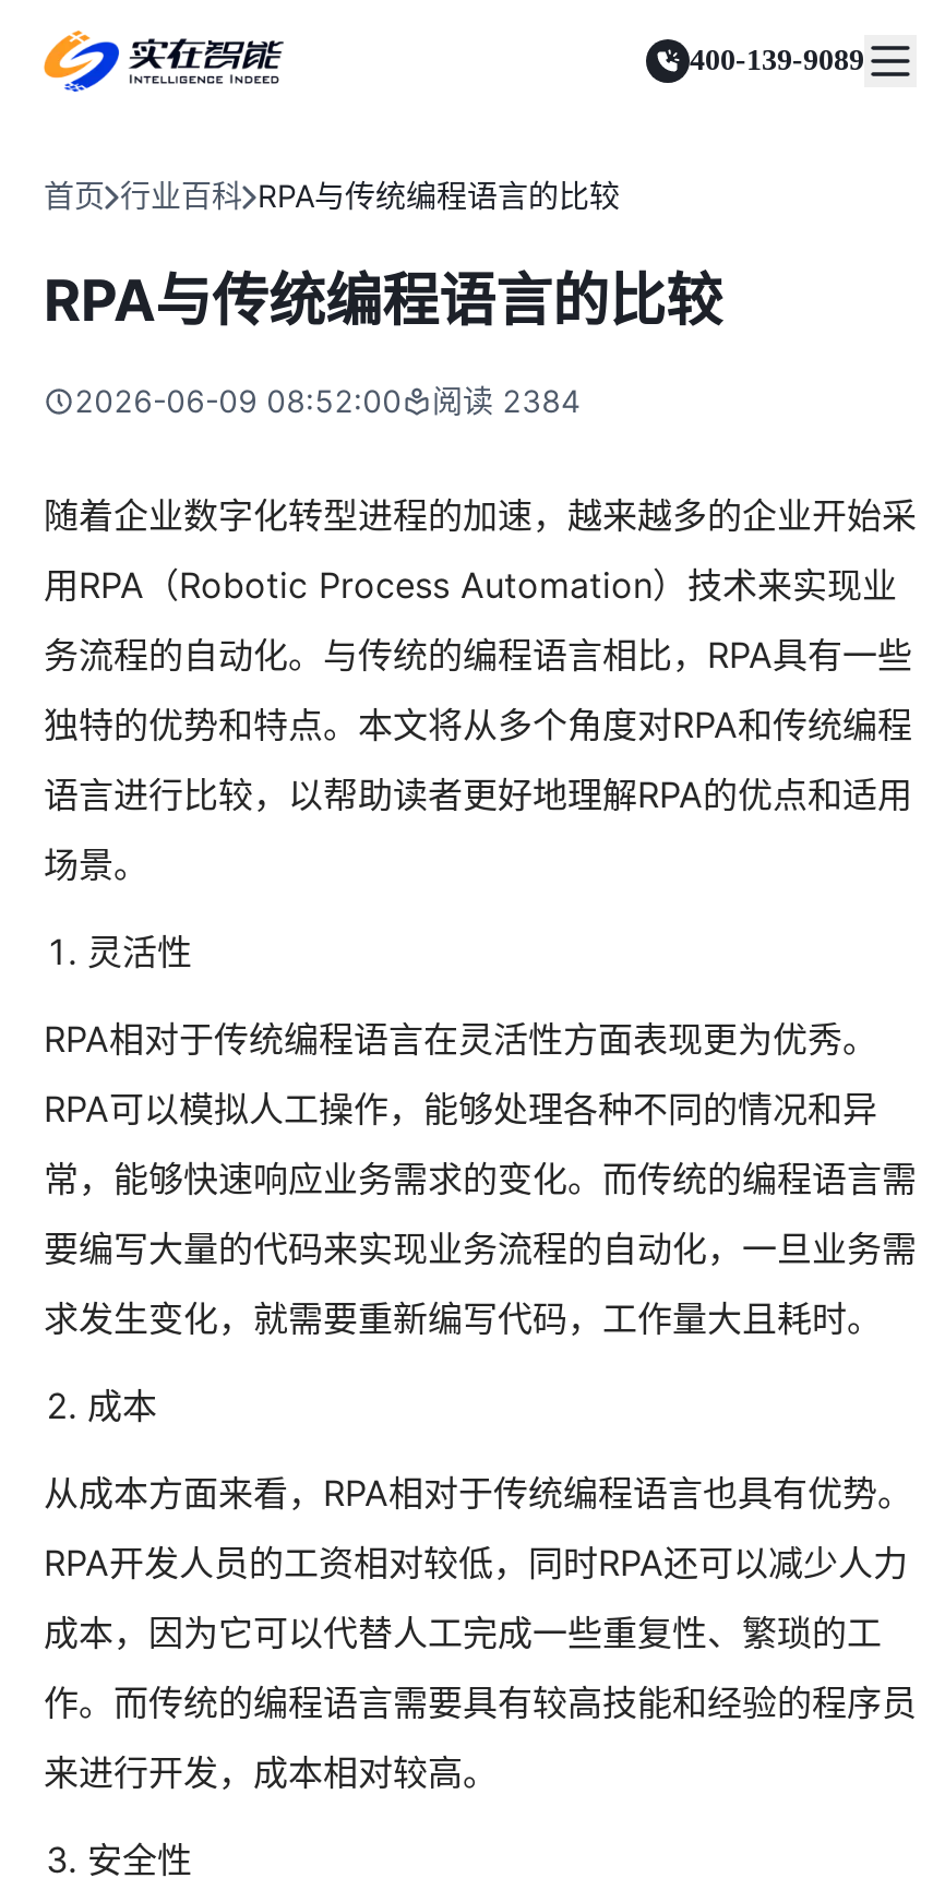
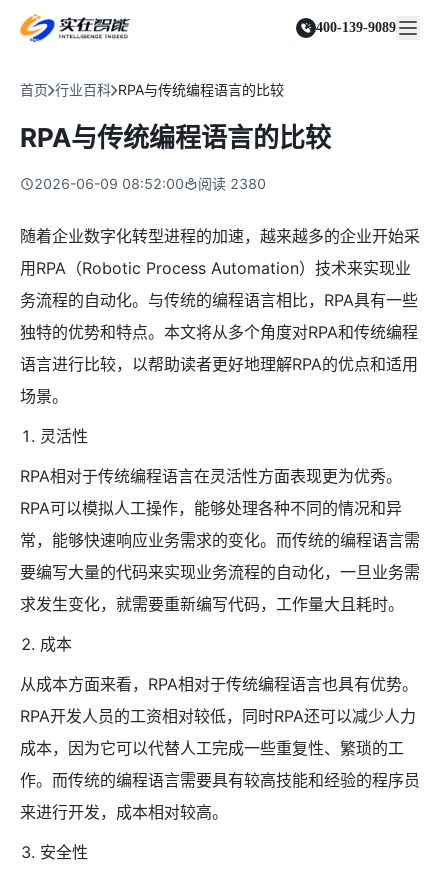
[74,382,581,419] 2026-06-09 08:52:00 阅读2384 -> [34,175,266,192] 2026-06-09 08:52:00 阅读2380

